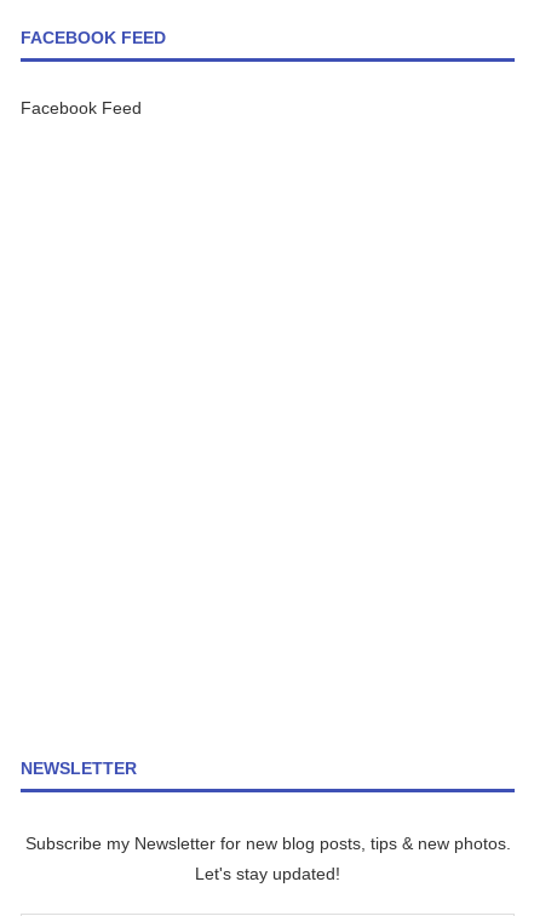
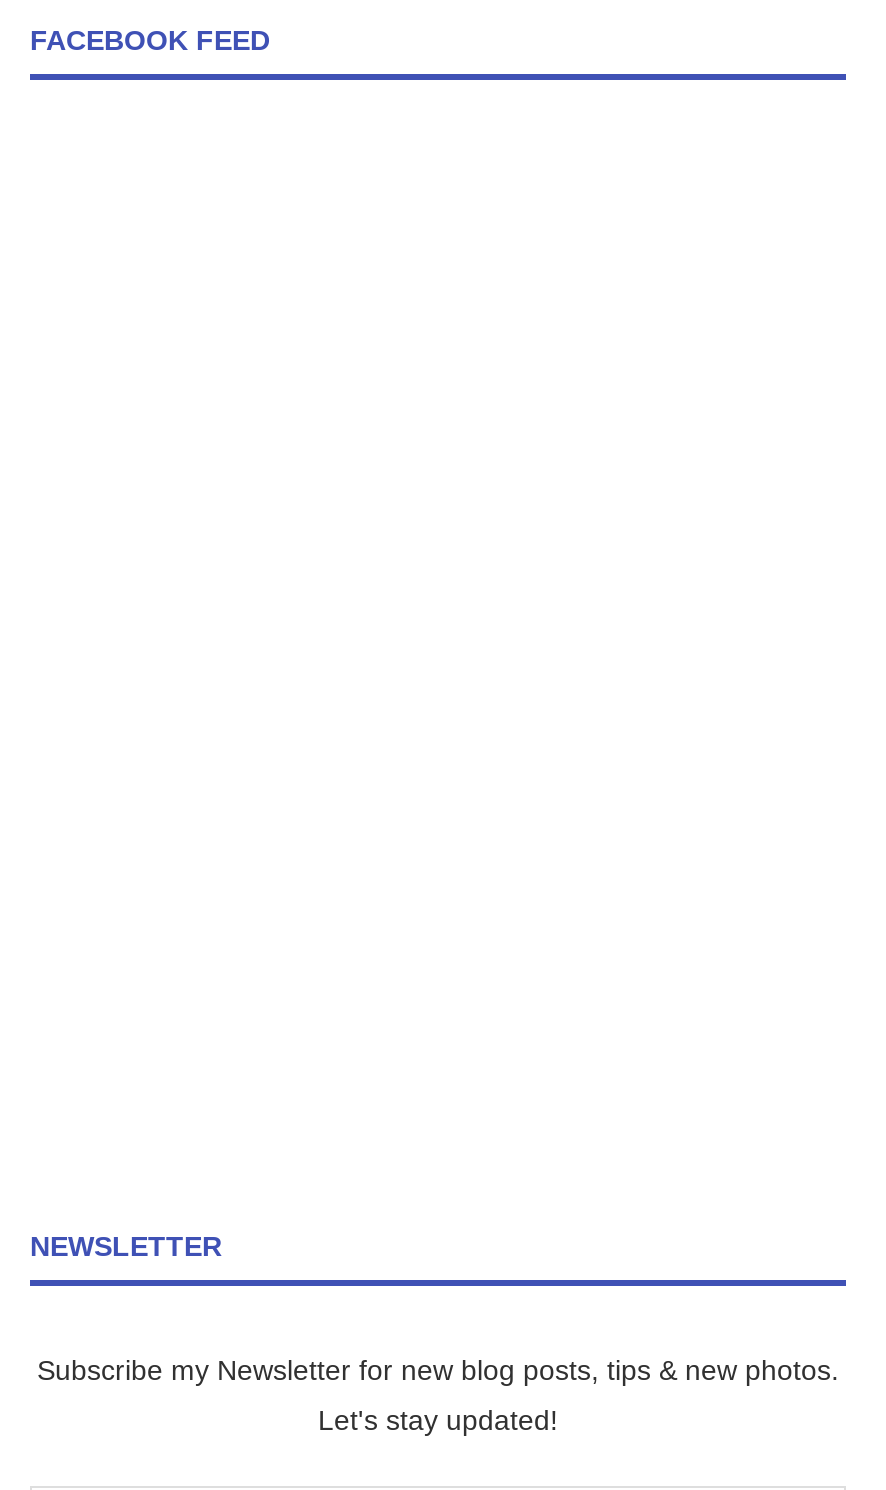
[21,99,142,118] Facebook Feed -> none

